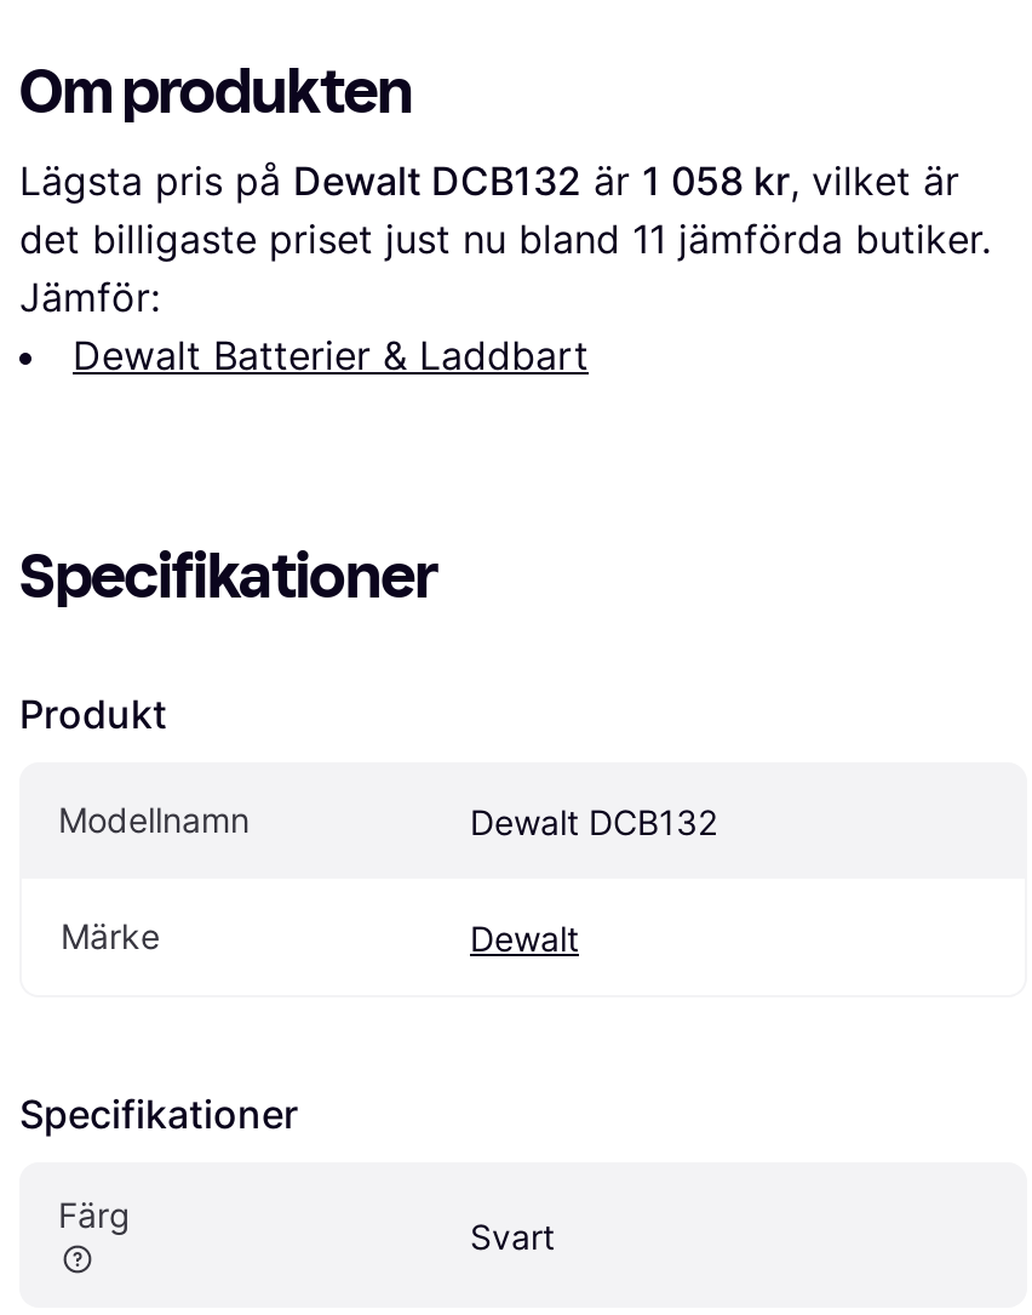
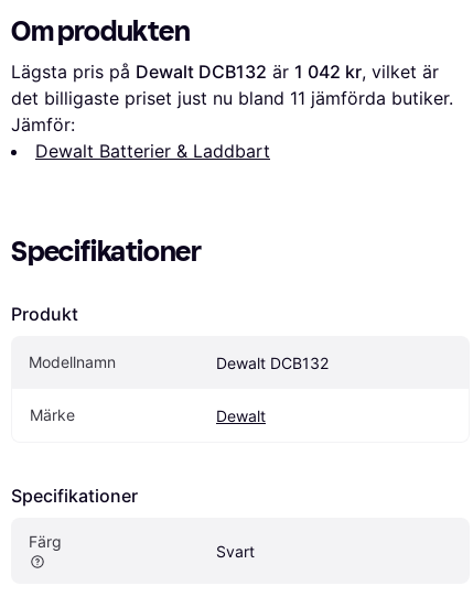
[19,156,959,204] Lägsta pris på Dewalt DCB132 är 1 058 kr, vilket är -> [11,61,439,83] Lägsta pris på Dewalt DCB132 är 1 042 kr, vilket är

